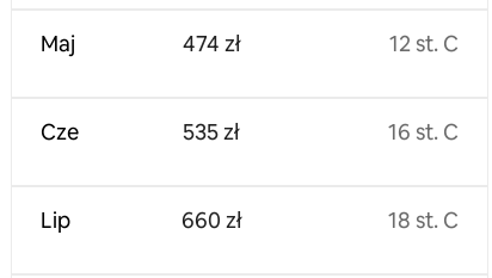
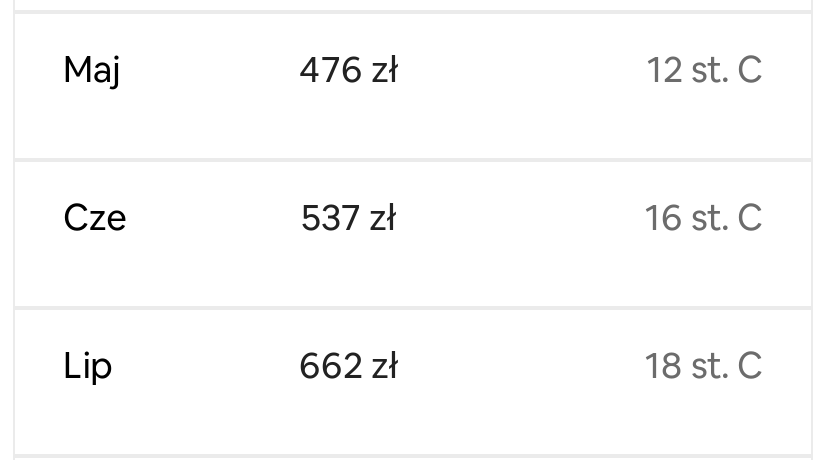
[182,30,241,57] 474 zł -> [299,46,399,92] 476 zł
[183,118,240,146] 535 zł -> [301,194,397,240] 537 zł
[181,206,242,234] 660 zł -> [299,342,399,388] 662 zł

